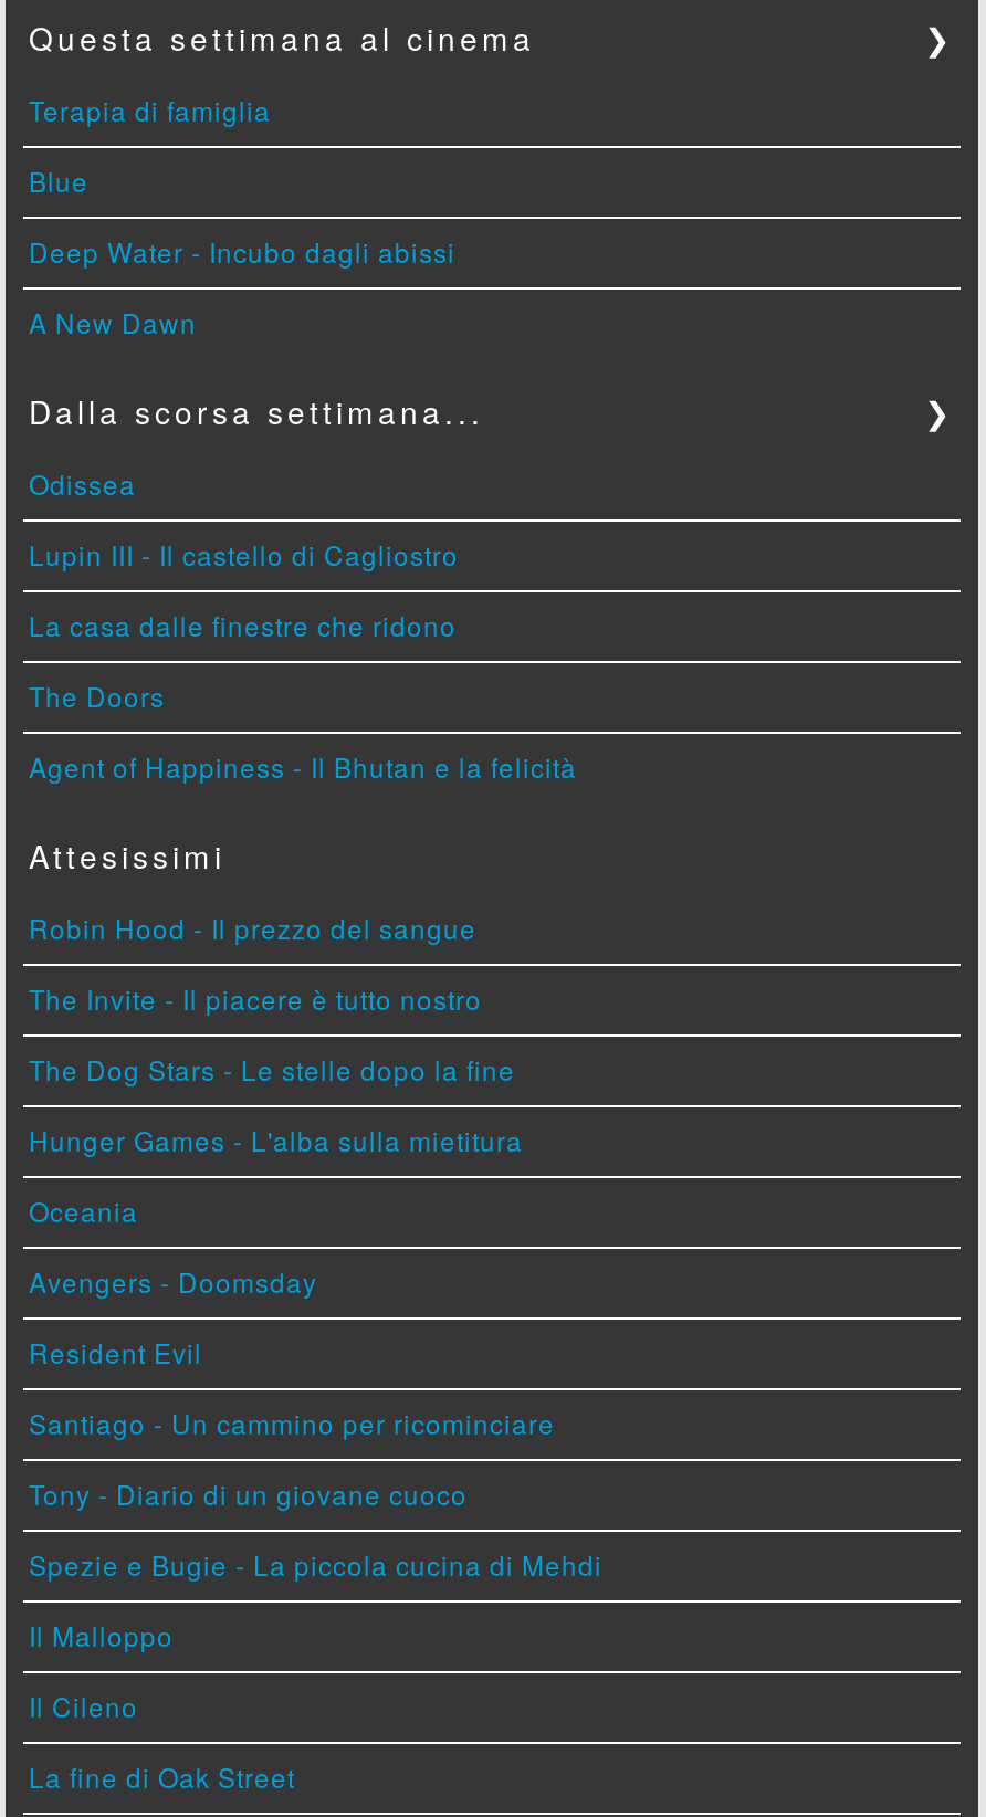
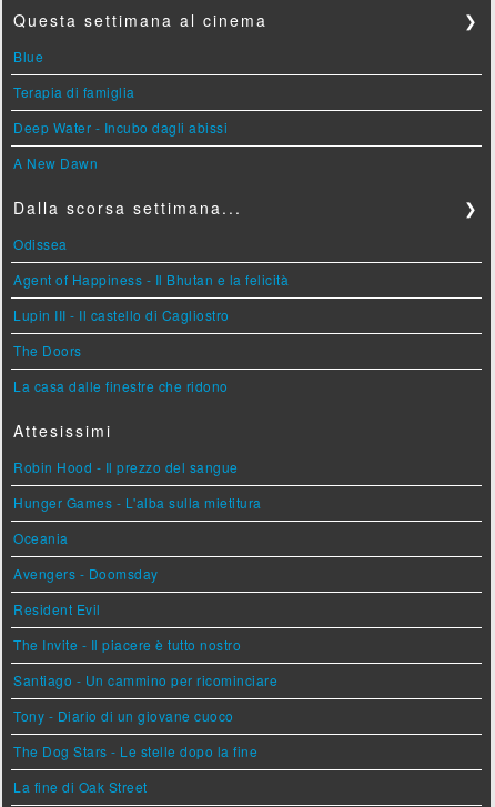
moved [29,92,271,129] -> [14,83,135,102]: Terapia di famiglia
moved [29,536,459,715] -> [14,306,230,396]: Lupin III - Il castello di Cagliostro | The Doors | La casa dalle finestre che ridono
moved [29,980,482,1018] -> [14,635,241,654]: The Invite - Il piacere è tutto nostro
moved [29,1051,515,1089] -> [14,742,258,761]: The Dog Stars - Le stelle dopo la fine
[29,1546,602,1725] Spezie e Bugie - La piccola cucina di Mehdi | Il Malloppo | Il Cileno -> none

